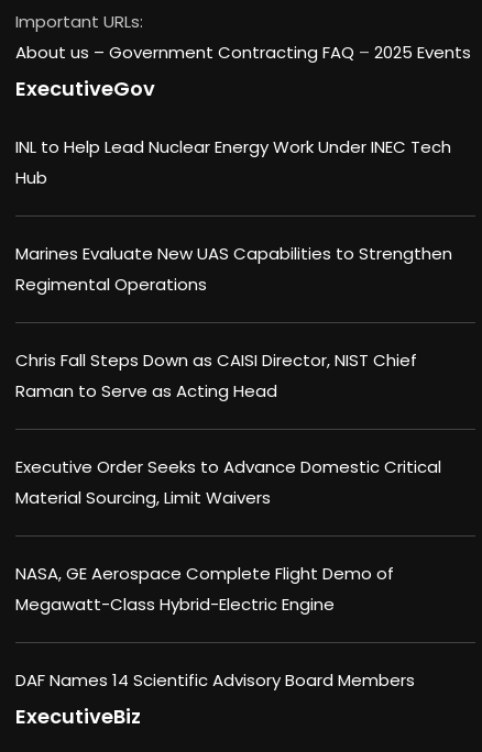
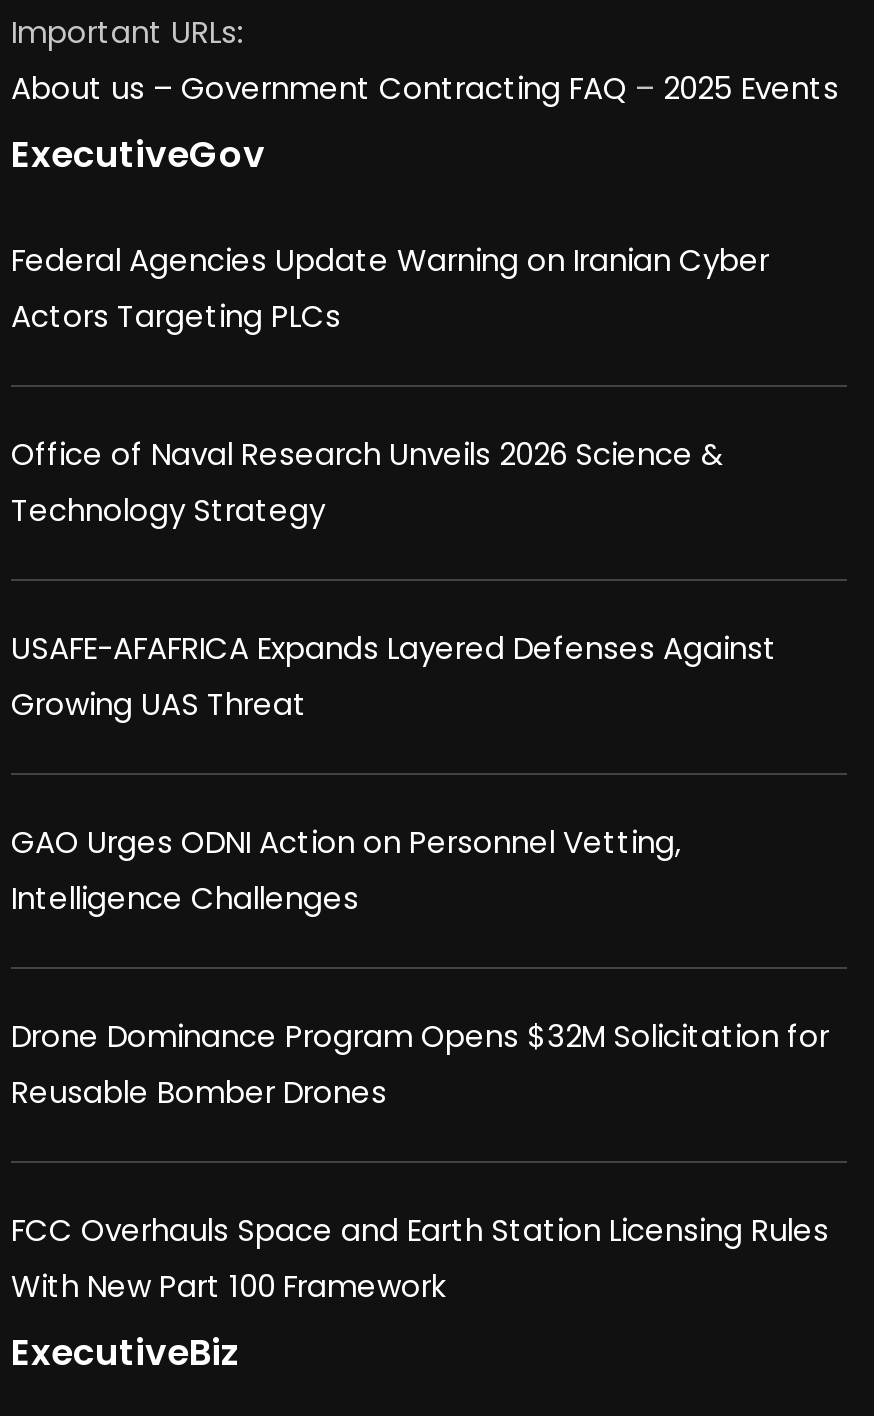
[15,136,451,189] INL to Help Lead Nuclear Energy Work Under INEC Tech | Hub -> [11,240,769,338] Federal Agencies Update Warning on Iranian Cyber | Actors Targeting PLCs
[15,242,452,296] Marines Evaluate New UAS Capabilities to Strengthen | Regimental Operations -> [11,434,723,532] Office of Naval Research Unveils 2026 Science & | Technology Strategy
[15,349,417,403] Chris Fall Steps Down as CAISI Director, NIST Chief | Raman to Serve as Acting Head -> [11,628,777,726] USAFE-AFAFRICA Expands Layered Defenses Against | Growing UAS Threat
[15,455,441,509] Executive Order Seeks to Advance Domestic Critical | Material Sourcing, Limit Waivers -> [11,822,681,920] GAO Urges ODNI Action on Personnel Vetting, | Intelligence Challenges
[15,562,394,616] NASA, GE Aerospace Complete Flight Demo of | Megawatt-Class Hybrid-Electric Engine -> [11,1016,829,1114] Drone Dominance Program Opens $32M Solicitation for | Reusable Bomber Drones
[15,669,415,692] DAF Names 14 Scientific Advisory Board Members -> [11,1210,829,1308] FCC Overhauls Space and Earth Station Licensing Rules | With New Part 100 Framework

